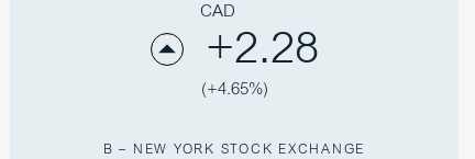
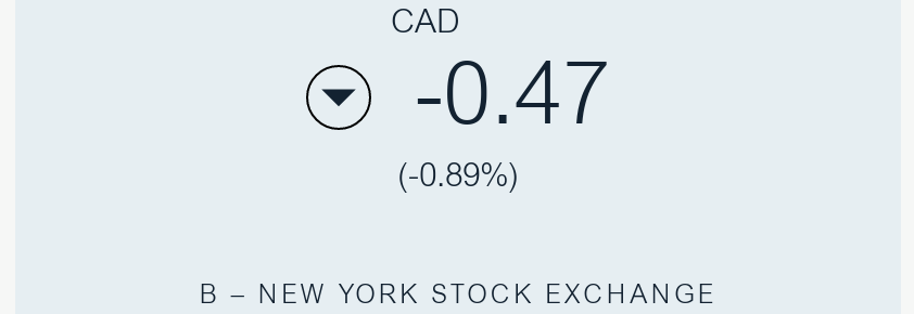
[150,28,318,72] [image] | +2.28 -> [293,56,610,142] [image] | -0.47
[201,81,268,97] (+4.65%) -> [397,160,519,192] (-0.89%)

